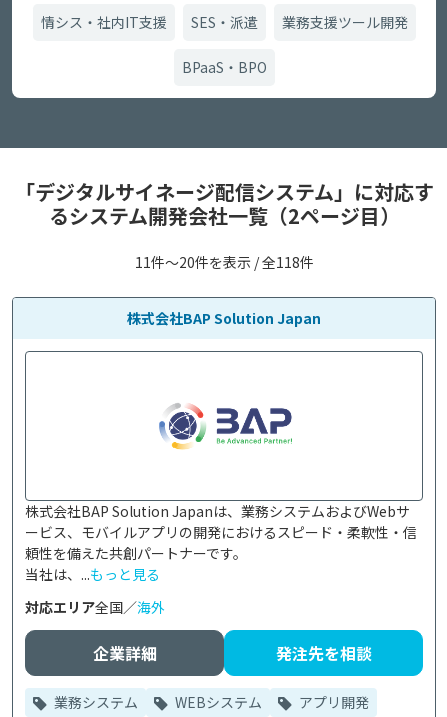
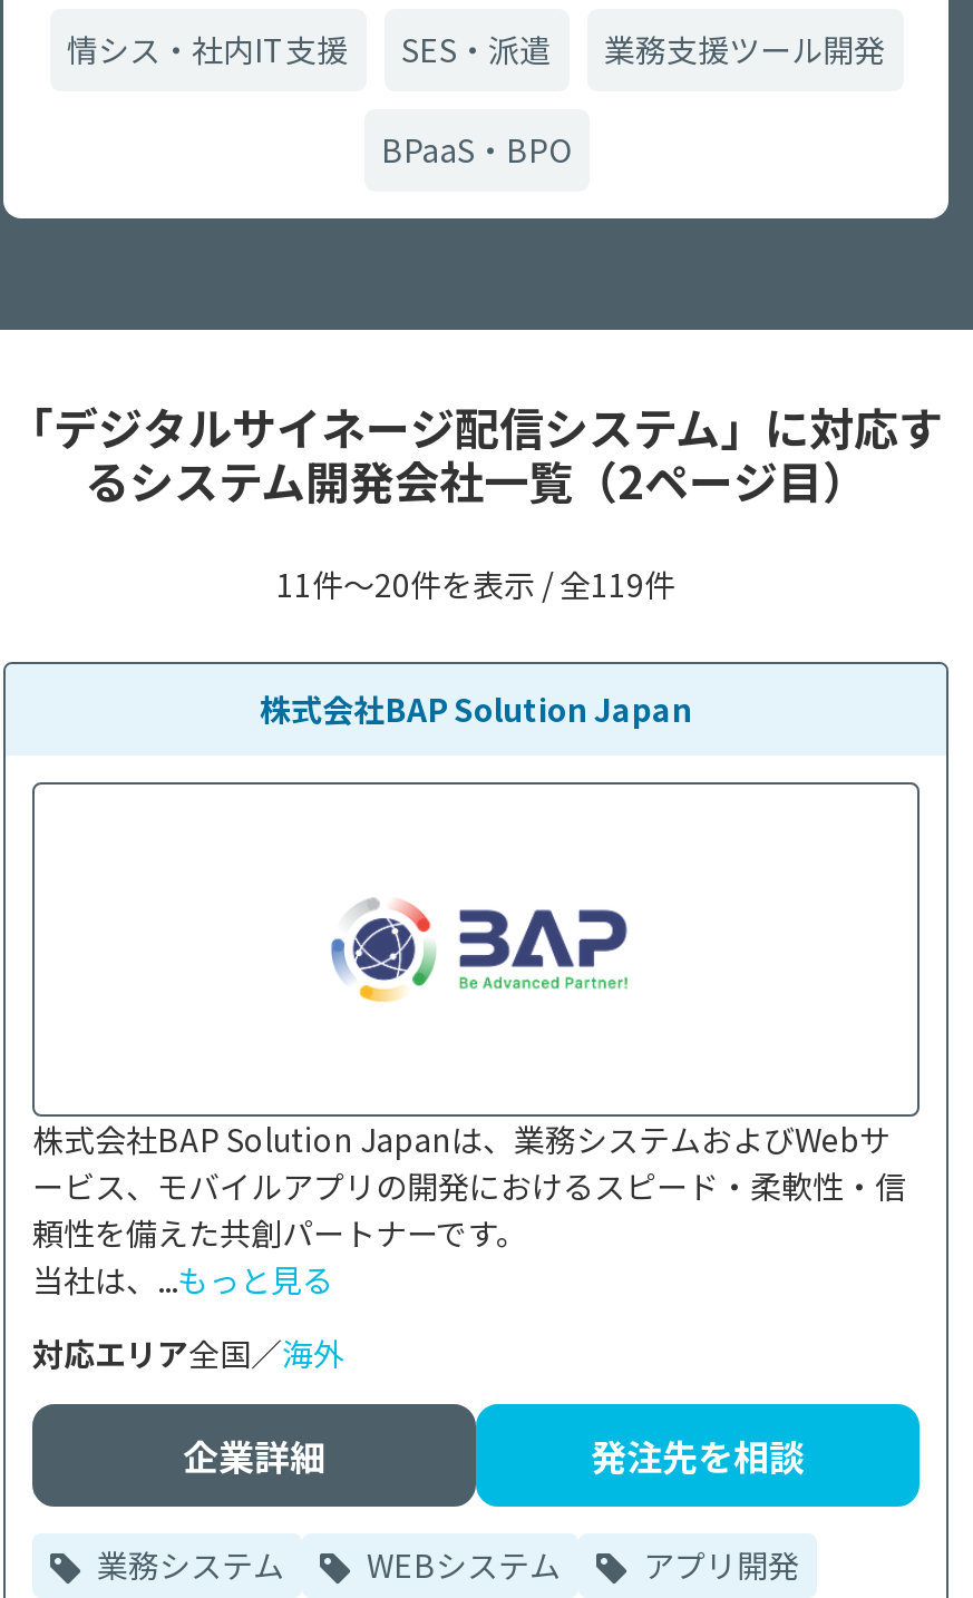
[134,252,313,272] 11件〜20件を表示 / 全118件 -> [276,562,675,606] 11件〜20件を表示 / 全119件

